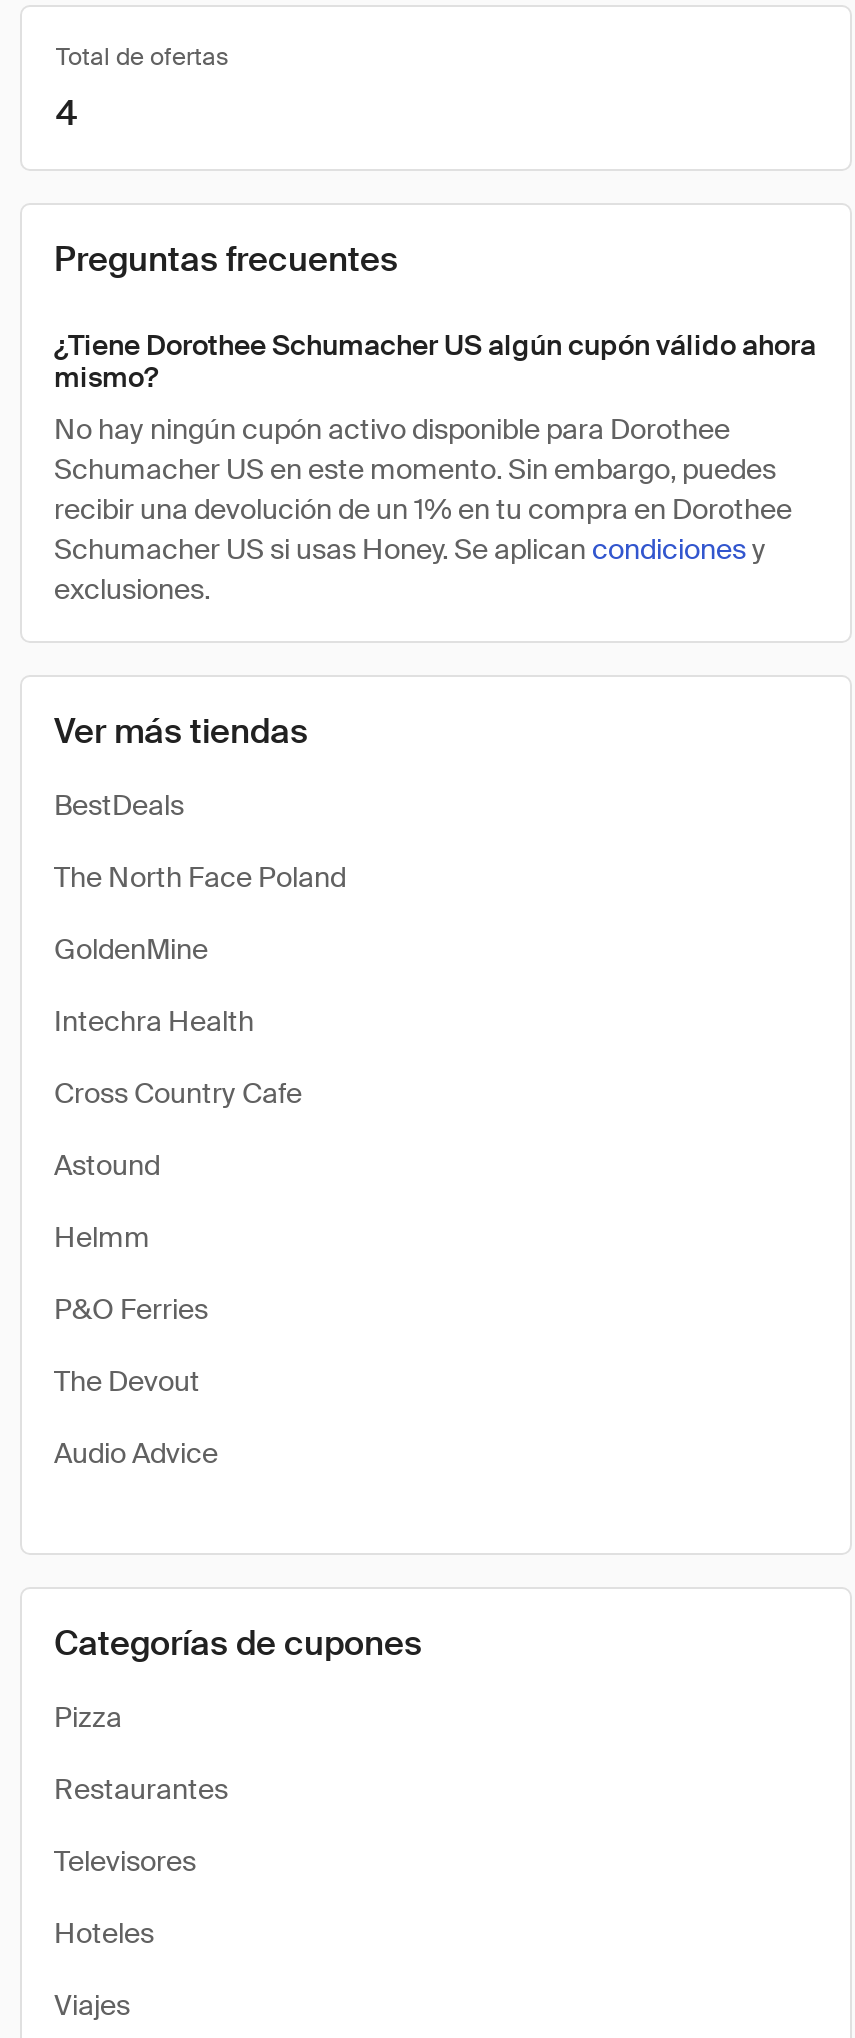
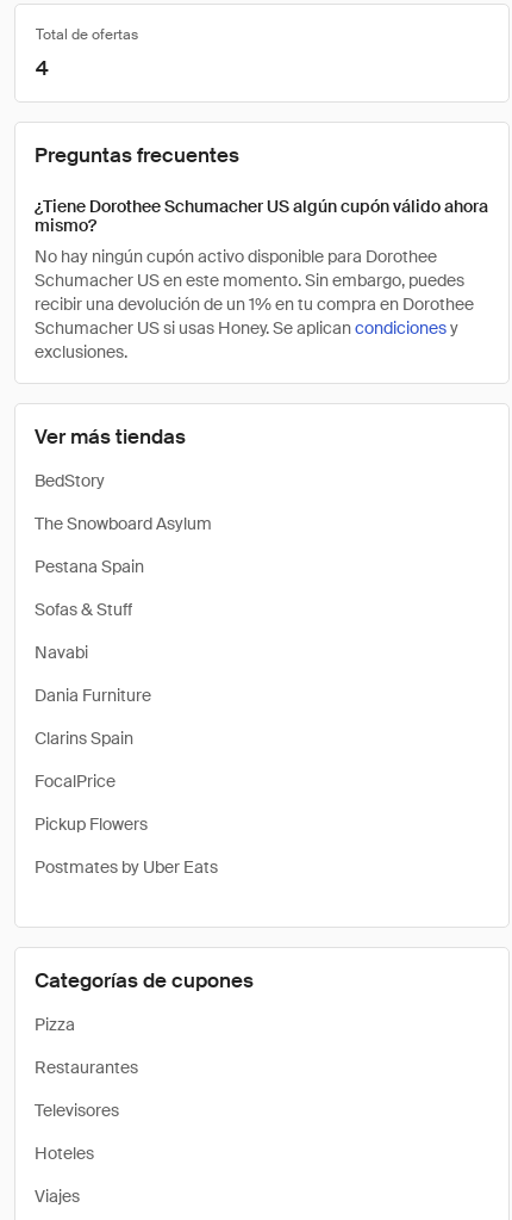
[54,787,184,823] BestDeals -> [35,470,105,491] BedStory
[54,859,346,895] The North Face Poland -> [35,513,212,534] The Snowboard Asylum
[54,931,208,967] GoldenMine -> [35,556,144,577] Pestana Spain
[54,1003,254,1039] Intechra Health -> [35,599,132,620] Sofas & Stuff
[54,1075,302,1111] Cross Country Cafe -> [35,642,88,663] Navabi
[54,1147,160,1183] Astound -> [35,685,151,706] Dania Furniture
[54,1219,150,1255] Helmm -> [35,727,133,749] Clarins Spain
[54,1291,208,1327] P&O Ferries -> [35,770,115,792] FocalPrice
[54,1363,200,1399] The Devout -> [35,813,148,835] Pickup Flowers
[54,1435,218,1471] Audio Advice -> [35,856,218,878] Postmates by Uber Eats

